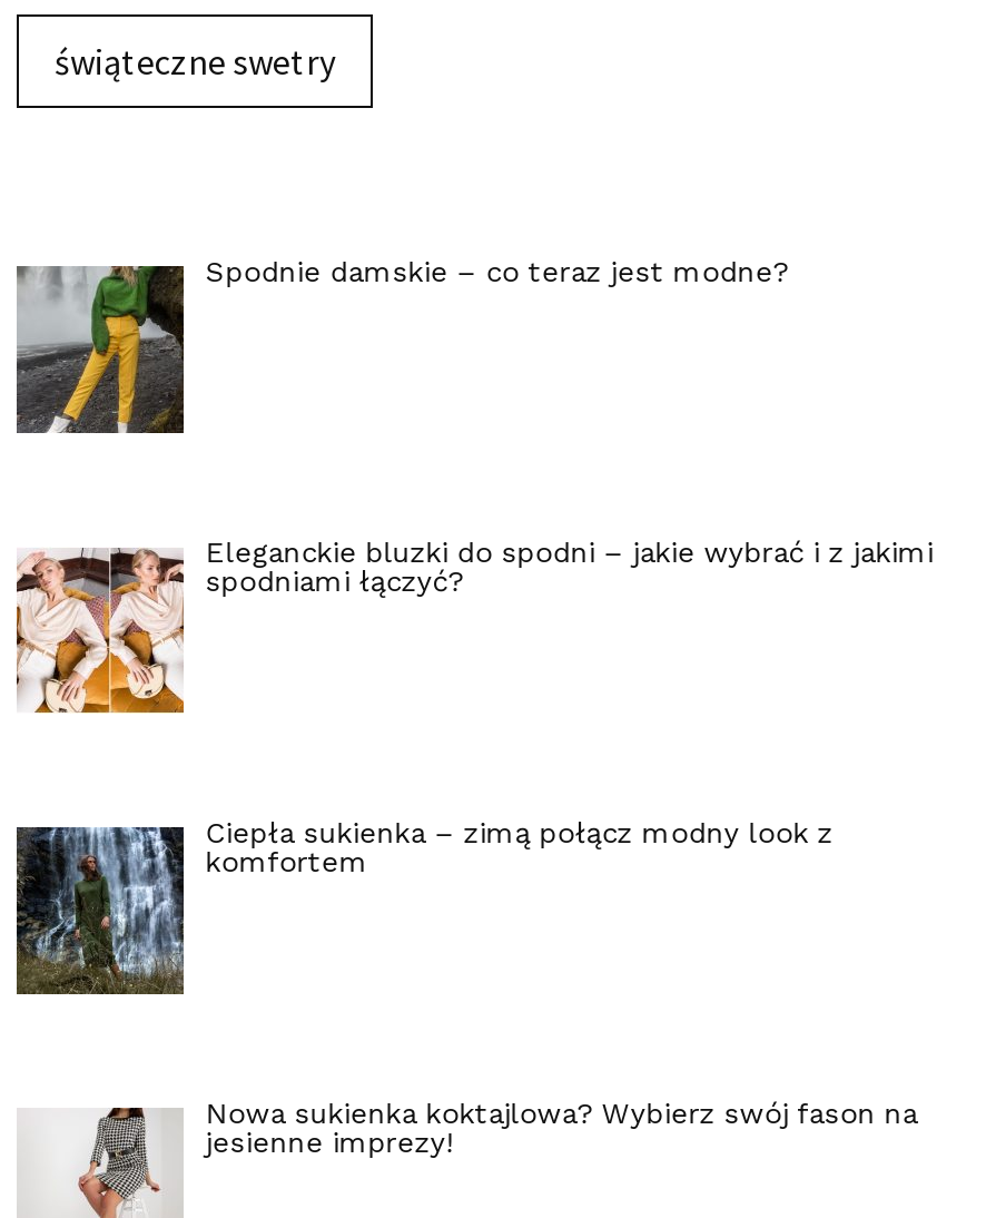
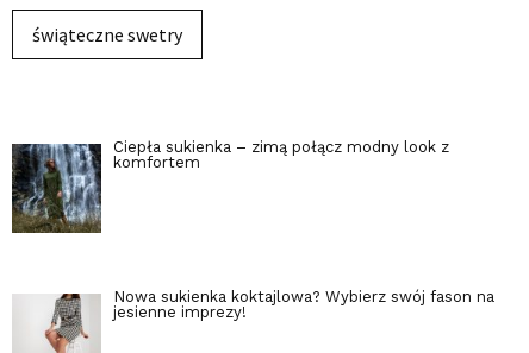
[17,255,789,434] [image] | Spodnie damskie – co teraz jest modne? -> none
[14,536,933,715] [image] | Eleganckie bluzki do spodni – jakie wybrać i z jakimi | spodniami łączyć? -> none

